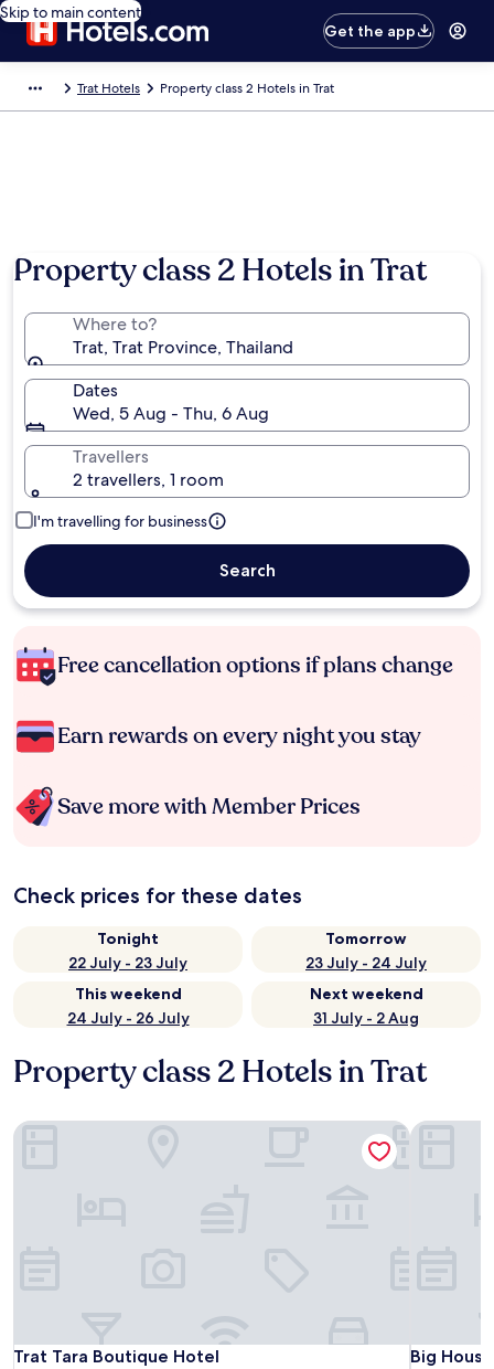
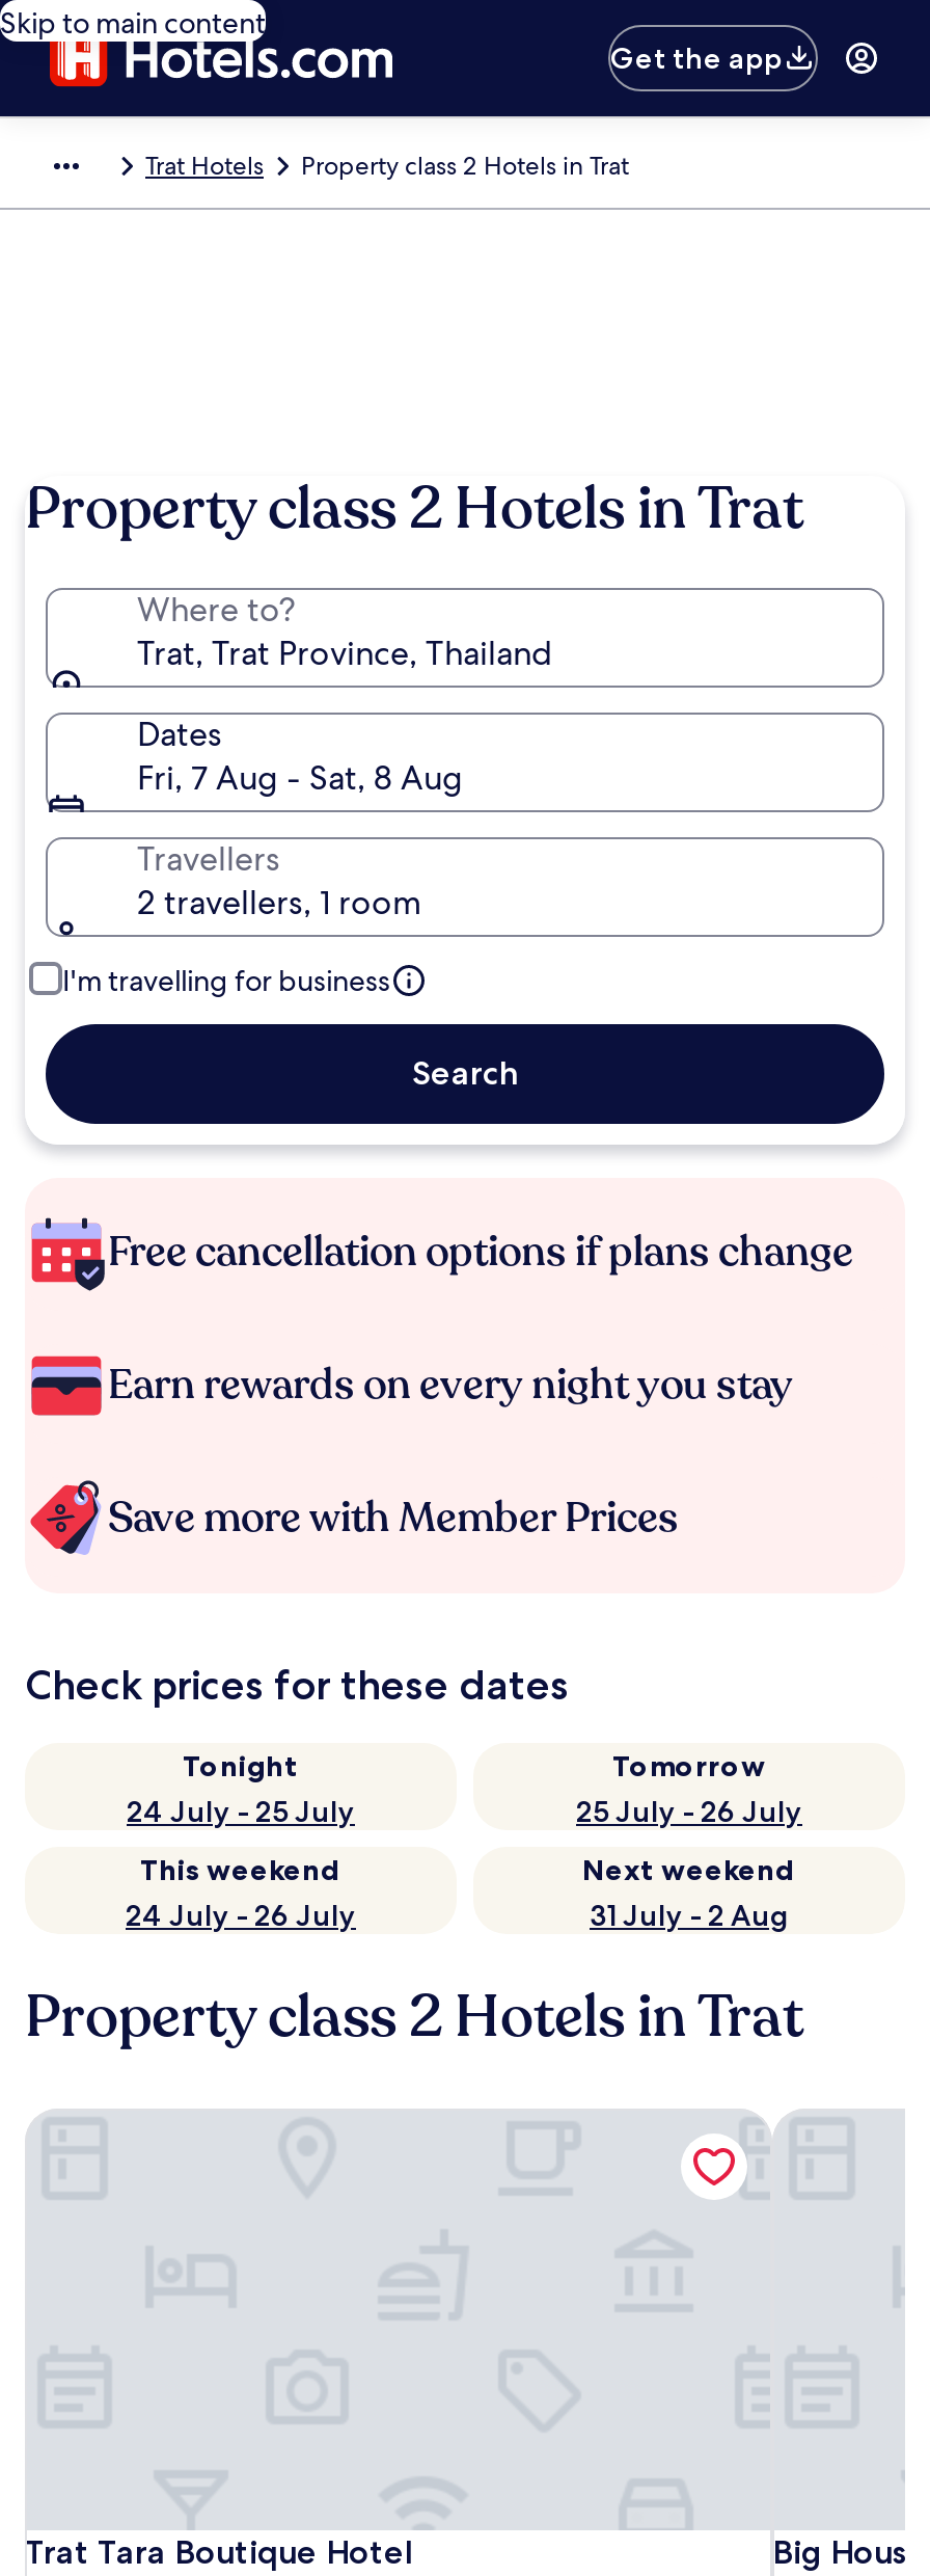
[73,402,269,425] Wed, 5 Aug - Thu, 6 Aug -> [137,756,463,800] Fri, 7 Aug - Sat, 8 Aug
[68,953,187,973] 22 July - 23 July -> [127,1793,355,1830] 24 July - 25 July
[305,953,427,973] 23 July - 24 July -> [576,1793,802,1830] 25 July - 26 July

